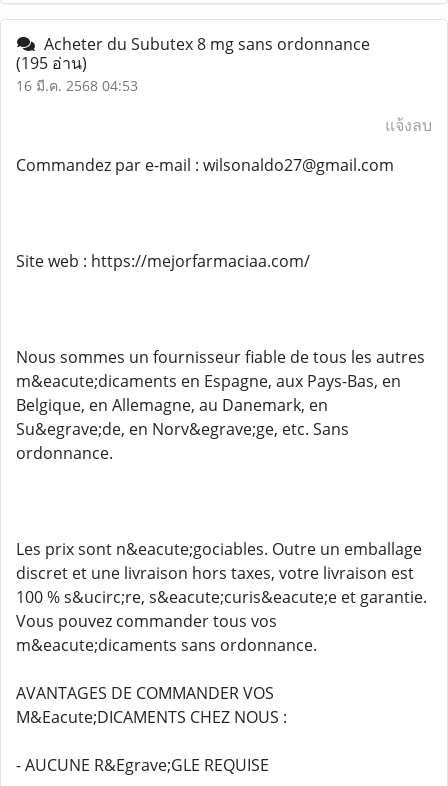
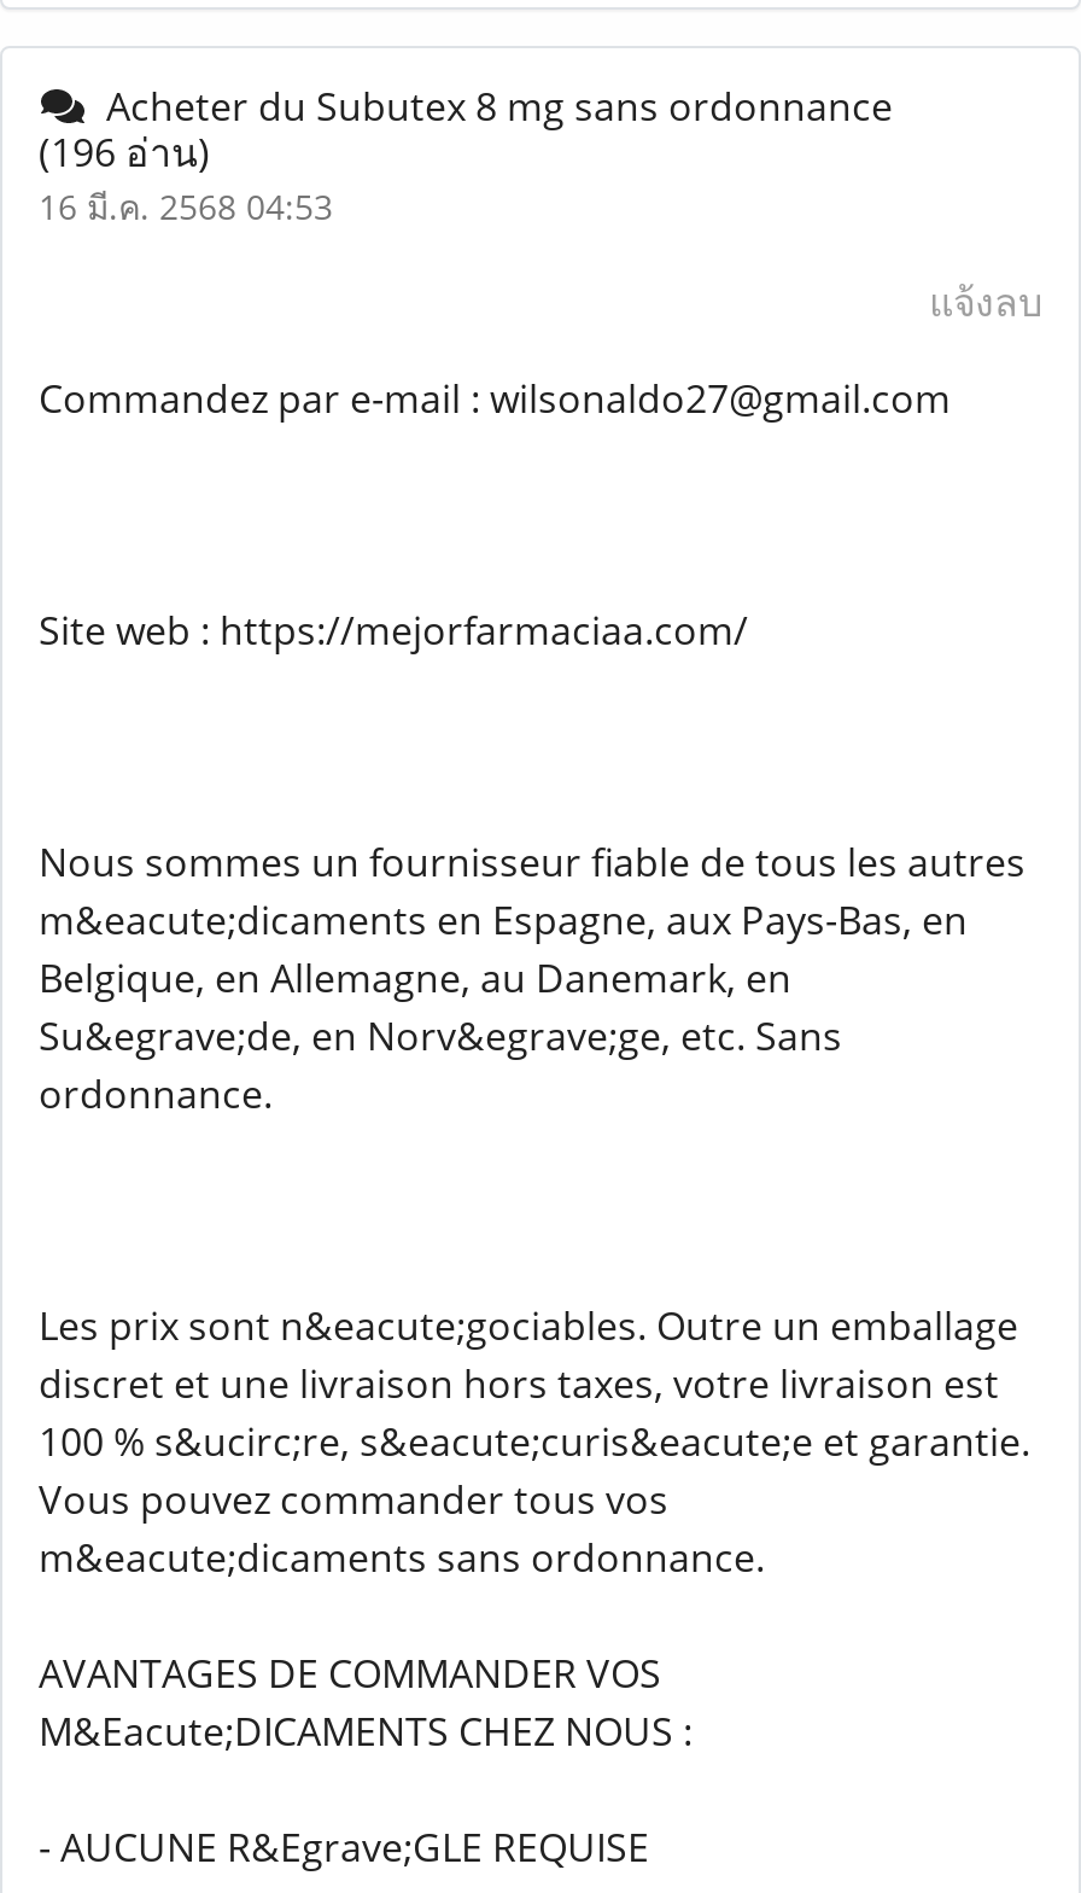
[16,52,87,74] (195 อ่าน) -> [39,126,210,179] (196 อ่าน)

